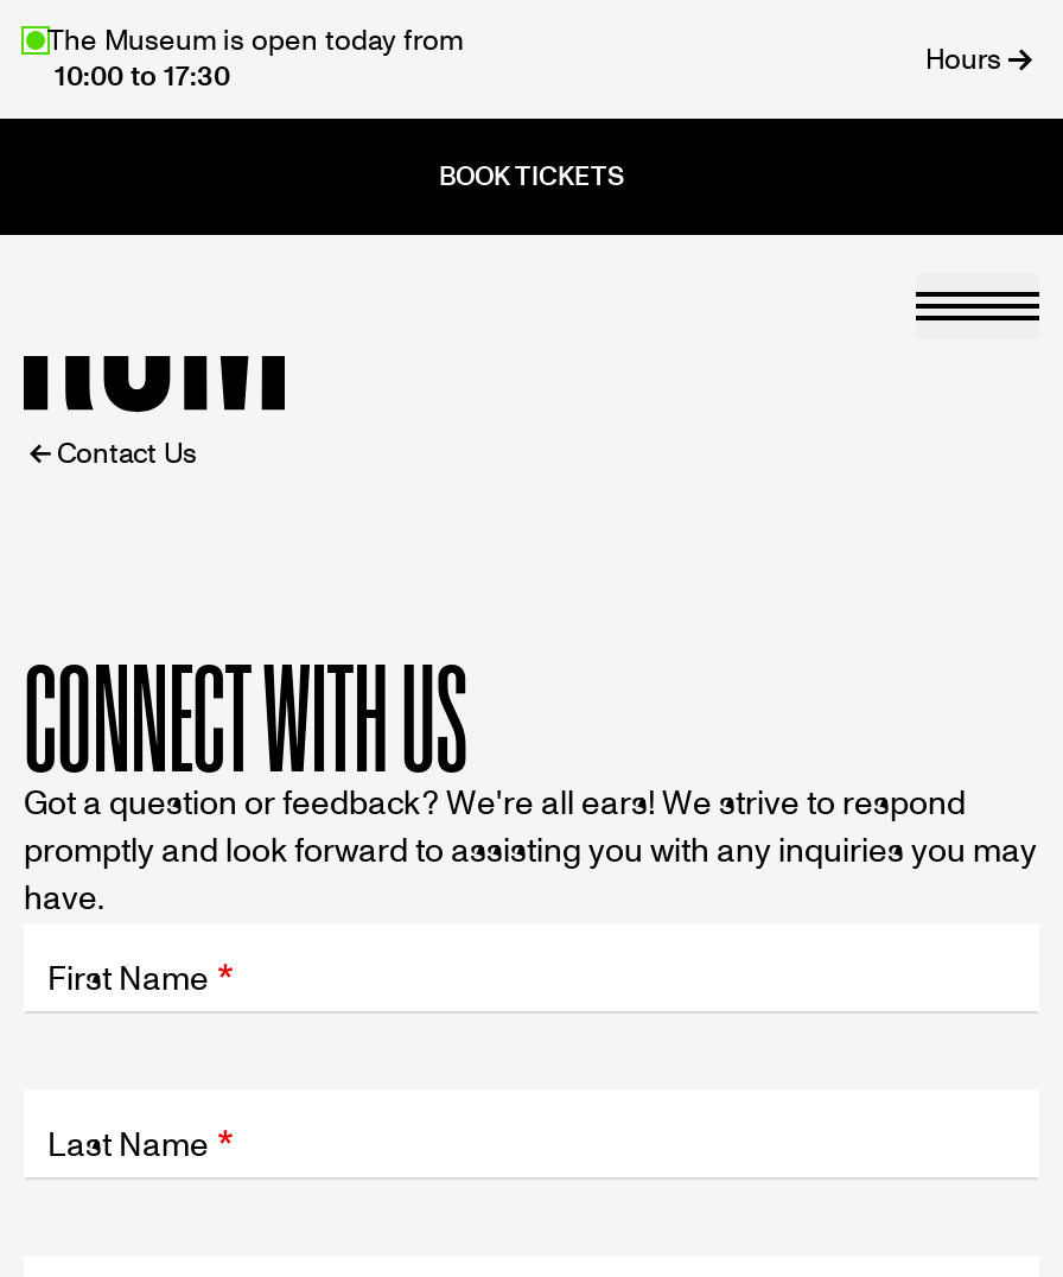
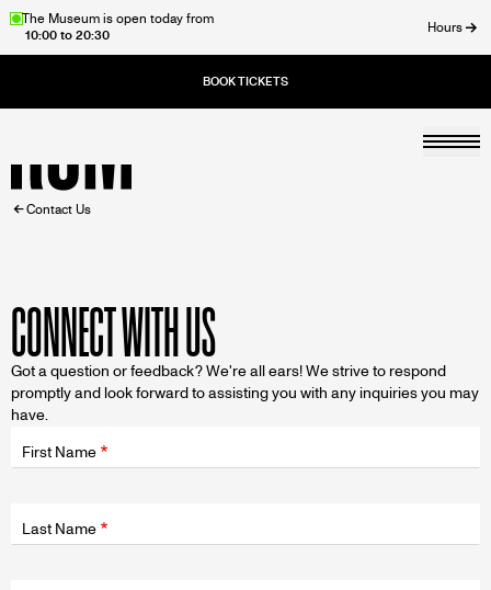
[55,59,230,93] 10:00 to 17:30 -> [25,27,110,43] 10:00 to 20:30

